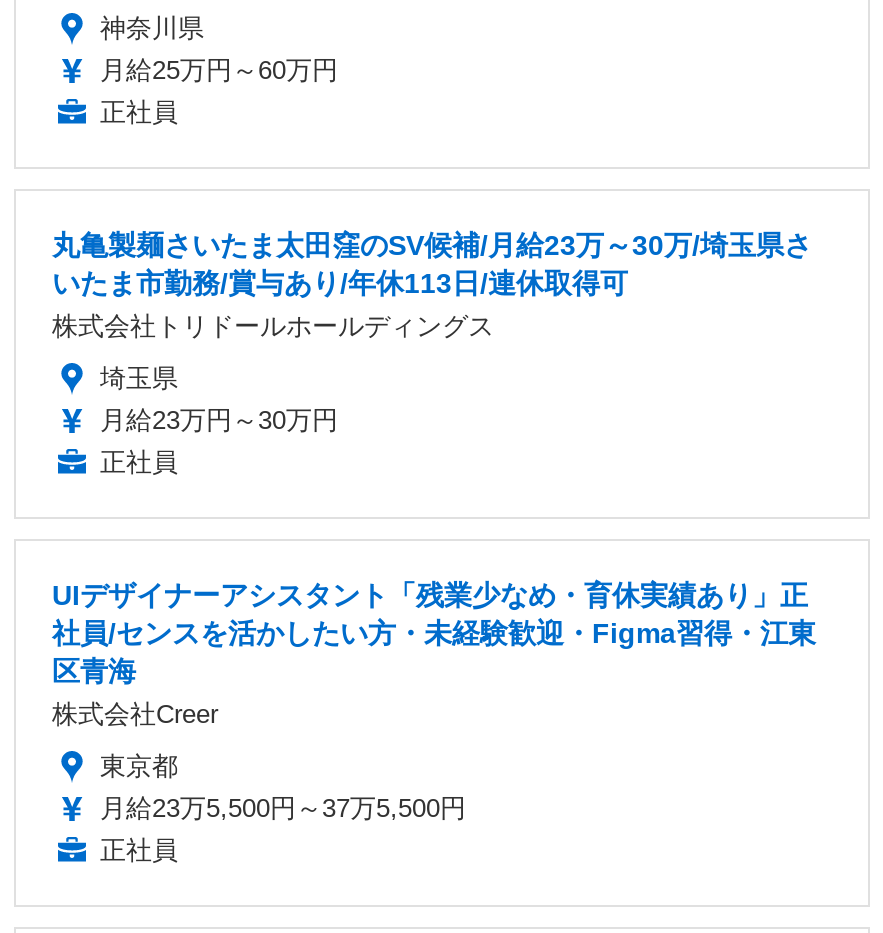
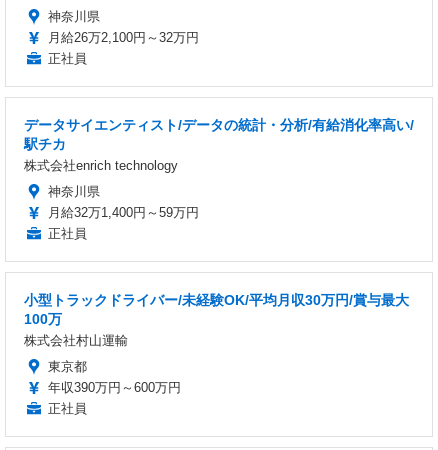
[100,54,338,84] 月給25万円～60万円 -> [48,30,199,45] 月給26万2,100円～32万円
[52,228,812,340] 丸亀製麺さいたま太田窪のSV候補/月給23万～30万/埼玉県さ | いたま市勤務/賞与あり/年休113日/連休取得可 | 株式会社トリドールホールディングス -> [24,117,414,173] データサイエンティスト/データの統計・分析/有給消化率高い/ | 駅チカ | 株式会社enrich technology
[100,362,338,434] 埼玉県 | 月給23万円～30万円 -> [48,184,199,220] 神奈川県 | 月給32万1,400円～59万円
[52,578,816,728] UIデザイナーアシスタント「残業少なめ・育休実績あり」正 | 社員/センスを活かしたい方・未経験歓迎・Figma習得・江東 | 区青海 | 株式会社Creer -> [24,292,409,348] 小型トラックドライバー/未経験OK/平均月収30万円/賞与最大 | 100万 | 株式会社村山運輸
[100,792,466,822] 月給23万5,500円～37万5,500円 -> [48,380,181,395] 年収390万円～600万円

